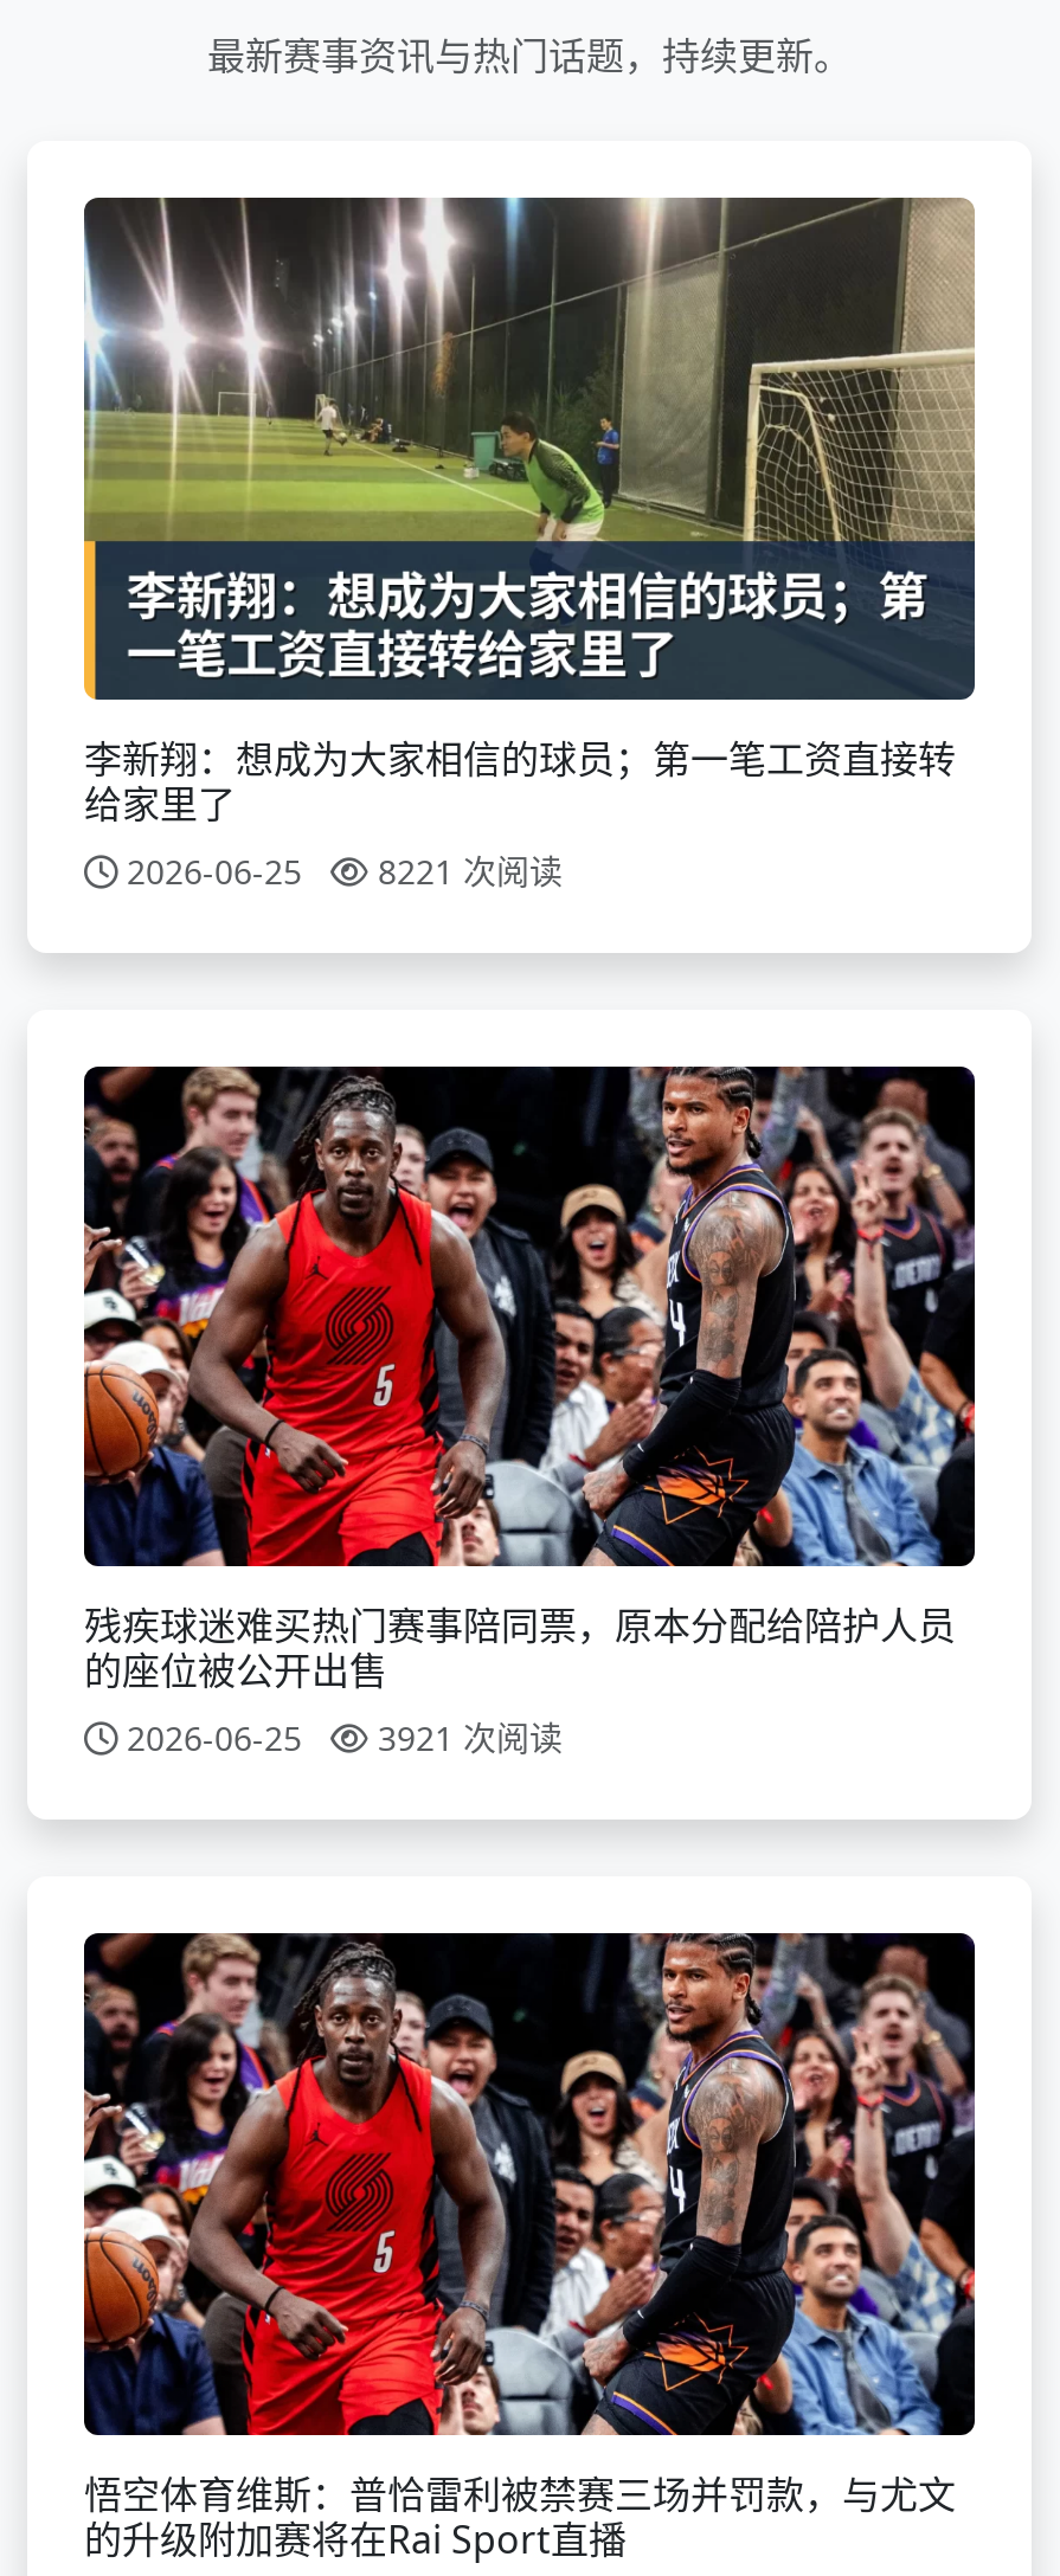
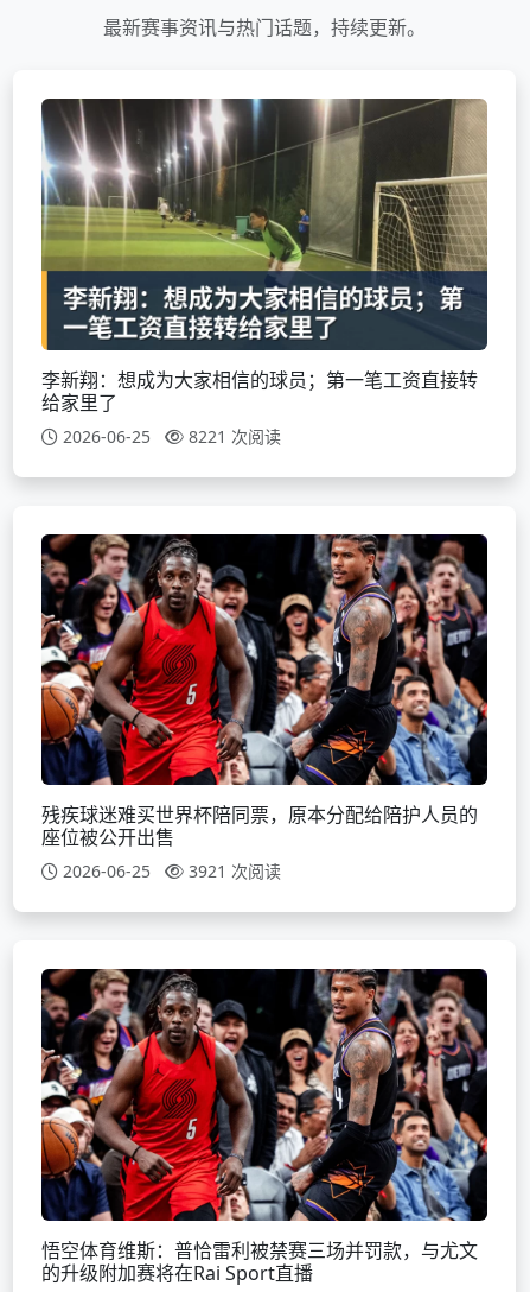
[84,1601,956,1698] 残疾球迷难买热门赛事陪同票，原本分配给陪护人员 | 的座位被公开出售 -> [41,802,478,851] 残疾球迷难买世界杯陪同票，原本分配给陪护人员的 | 座位被公开出售

